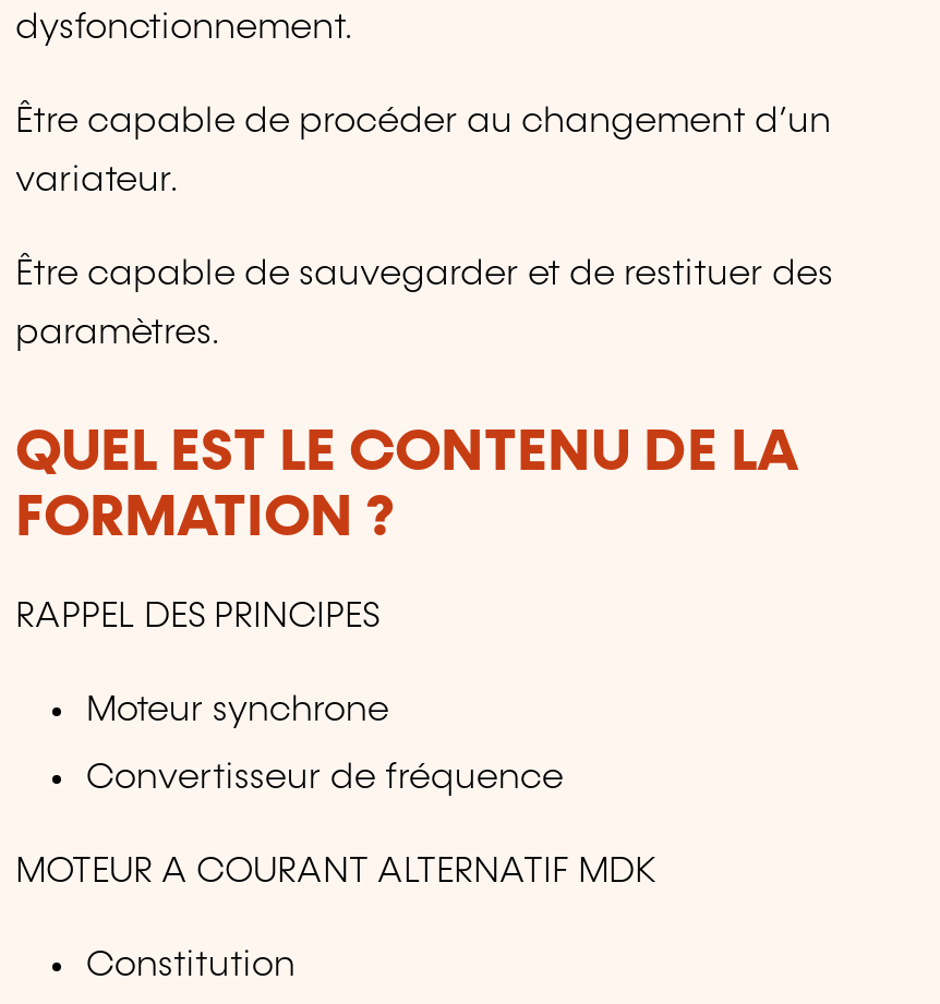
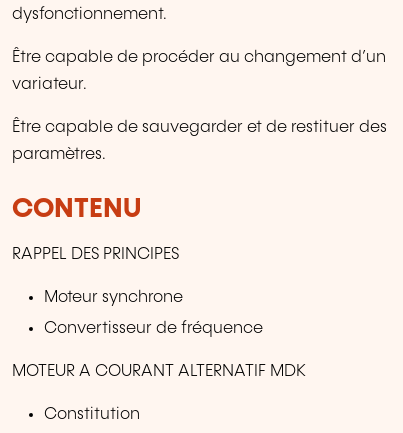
[15,425,798,549] QUEL EST LE CONTENU DE LA | FORMATION ? -> [12,196,141,223] CONTENU

